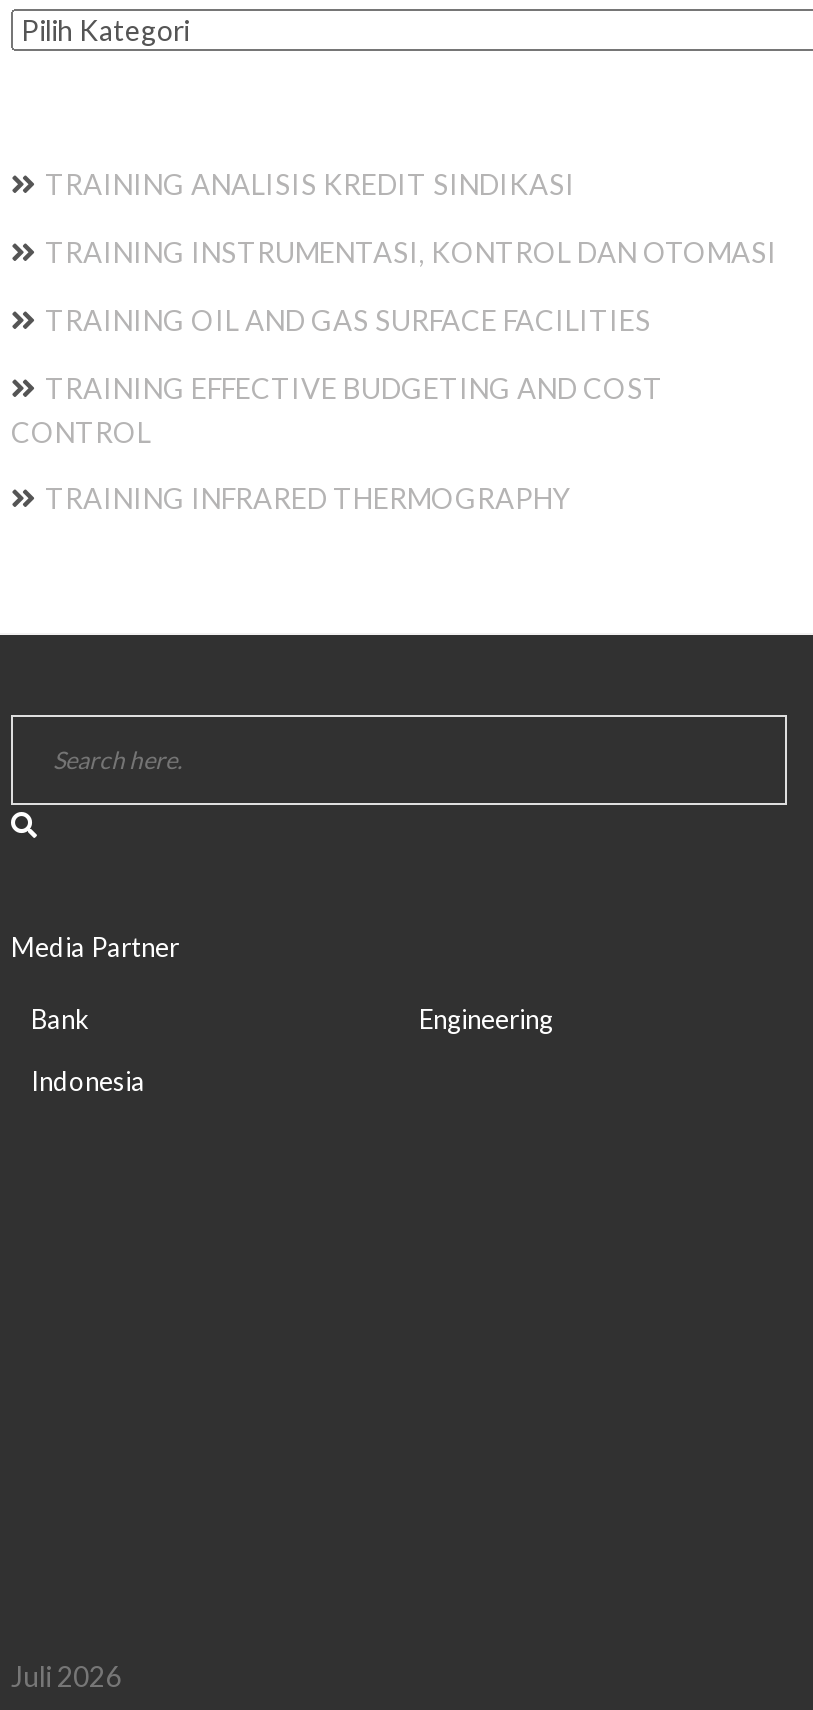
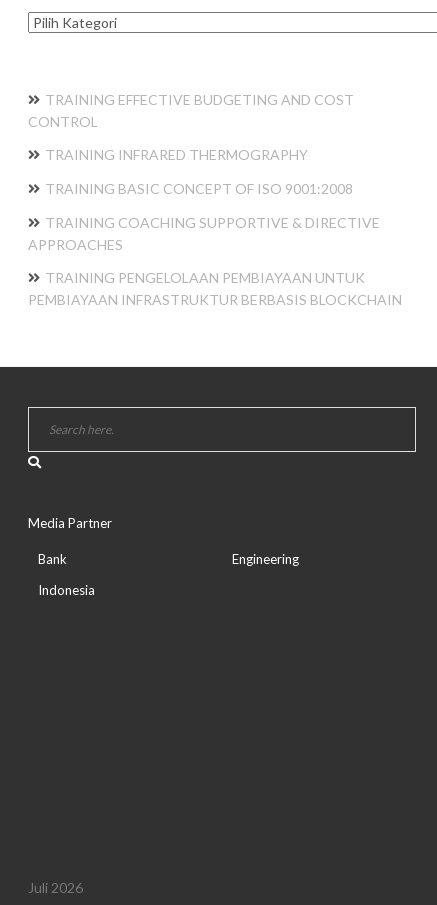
[45,167,777,337] TRAINING ANALISIS KREDIT SINDIKASI | TRAINING INSTRUMENTASI, KONTROL DAN OTOMASI | TRAINING OIL AND GAS SURFACE FACILITIES -> none
moved [11,371,663,515] -> [28,91,354,163]: TRAINING EFFECTIVE BUDGETING AND COST | CONTROL | TRAINING INFRARED THERMOGRAPHY
none -> [28,180,402,308] TRAINING BASIC CONCEPT OF ISO 9001:2008 | TRAINING COACHING SUPPORTIVE & DIRECTIVE | APPROACHES | TRAINING PENGELOLAAN PEMBIAYAAN UNTUK | PEMBIAYAAN INFRASTRUKTUR BERBASIS BLOCKCHAIN

